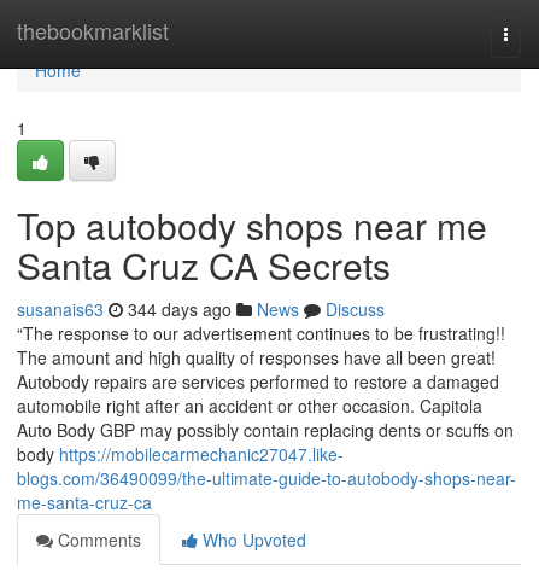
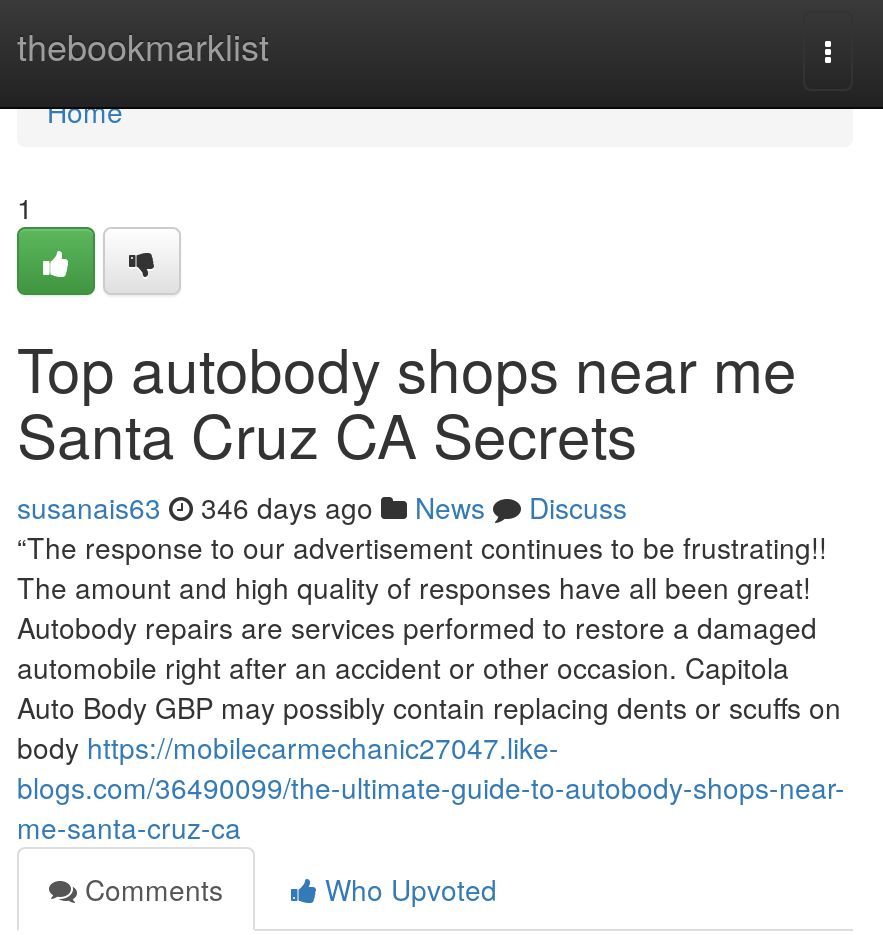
[17,297,385,321] susanais63 344 days ago News Discuss -> [17,487,627,527] susanais63 346 days ago News Discuss

